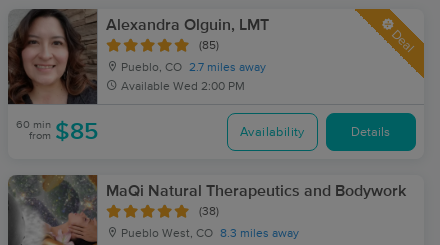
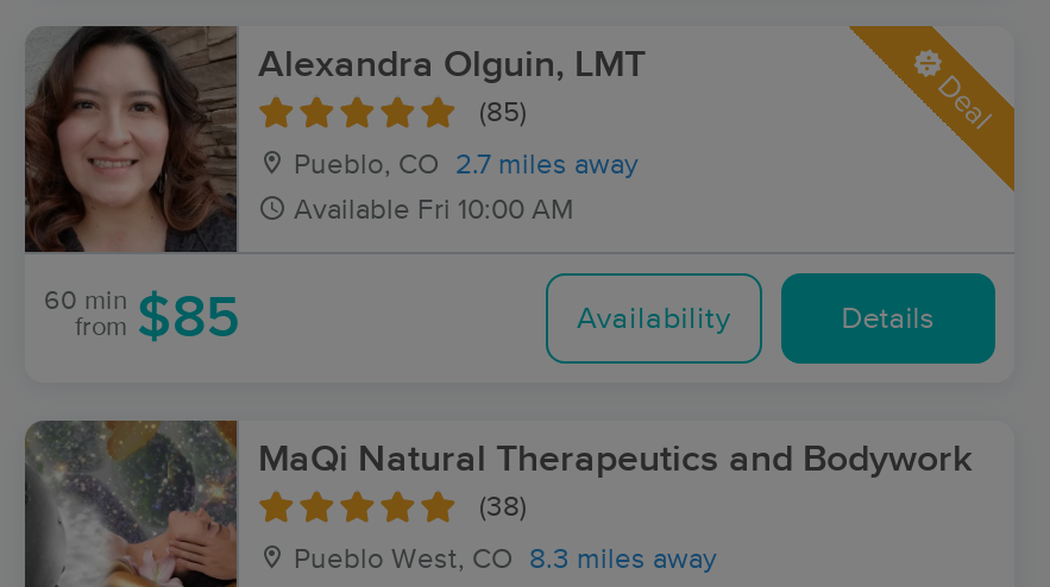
[121,81,245,93] Available Wed 2:00 PM -> [294,197,574,226] Available Fri 10:00 AM

